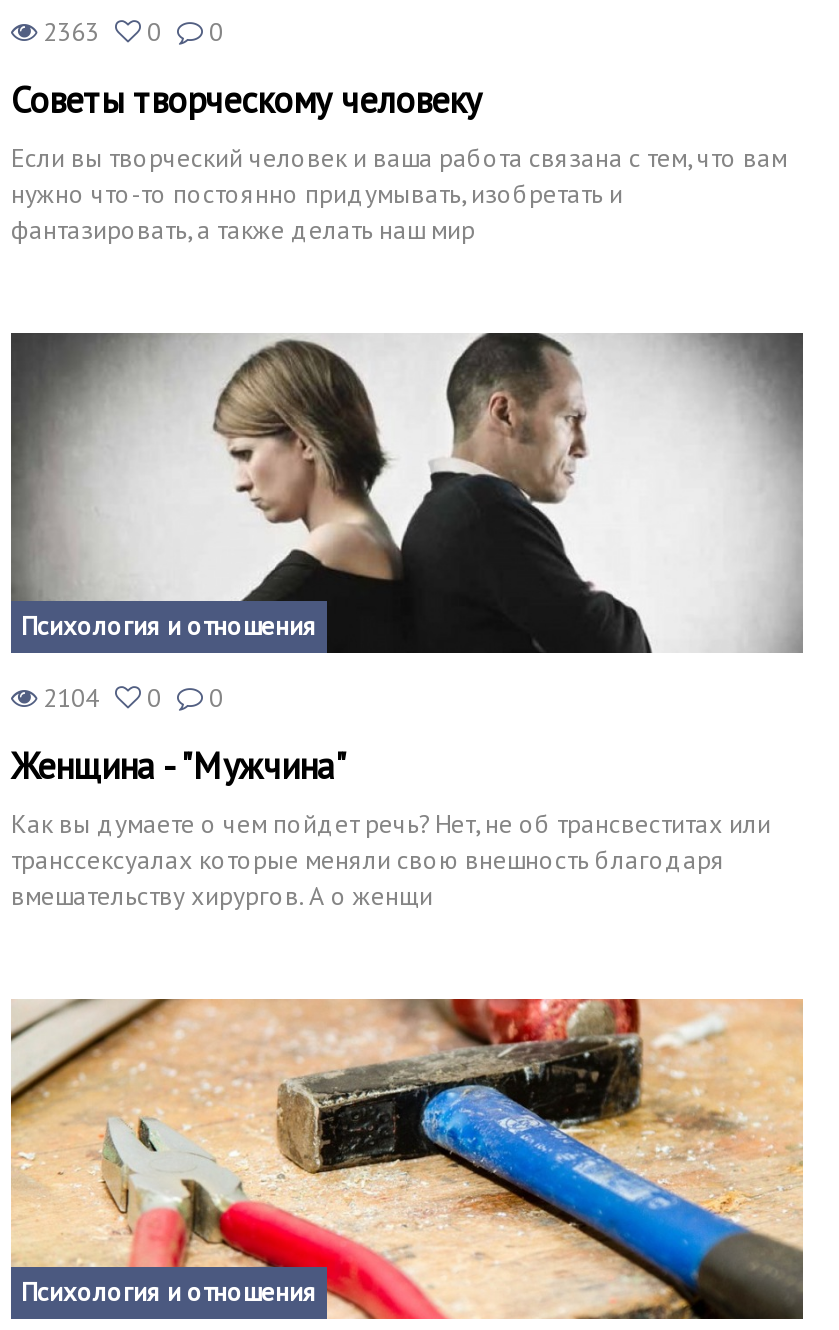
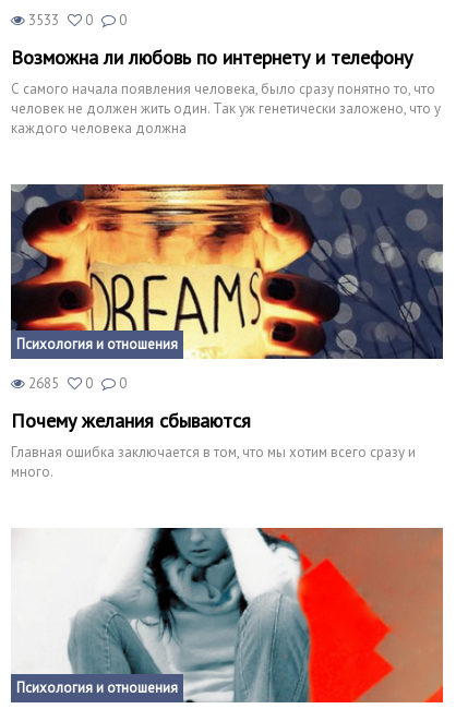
[37,15,223,49] 2363 0 0 -> [25,11,127,29] 3533 0 0
[11,77,787,247] Советы творческому человеку | Если вы творческий человек и ваша работа связана с тем, что вам | нужно что-то постоянно придумывать, изобретать и | фантазировать, а также делать наш мир -> [11,45,441,137] Возможна ли любовь по интернету и телефону | С самого начала появления человека, было сразу понятно то, что | человек не должен жить один. Так уж генетически заложено, что у | каждого человека должна
[9,333,803,715] [image] | 2104 0 0 -> [10,183,443,393] [image] | 2685 0 0
[11,743,771,913] Женщина - "Мужчина" | Как вы думаете о чем пойдет речь? Нет, не об трансвеститах или | транссексуалах которые меняли свою внешность благодаря | вмешательству хирургов. А о женщи -> [11,408,416,481] Почему желания сбываются | Главная ошибка заключается в том, что мы хотим всего сразу и | много.
[9,997,805,1321] [image] -> [12,527,444,704] [image]

